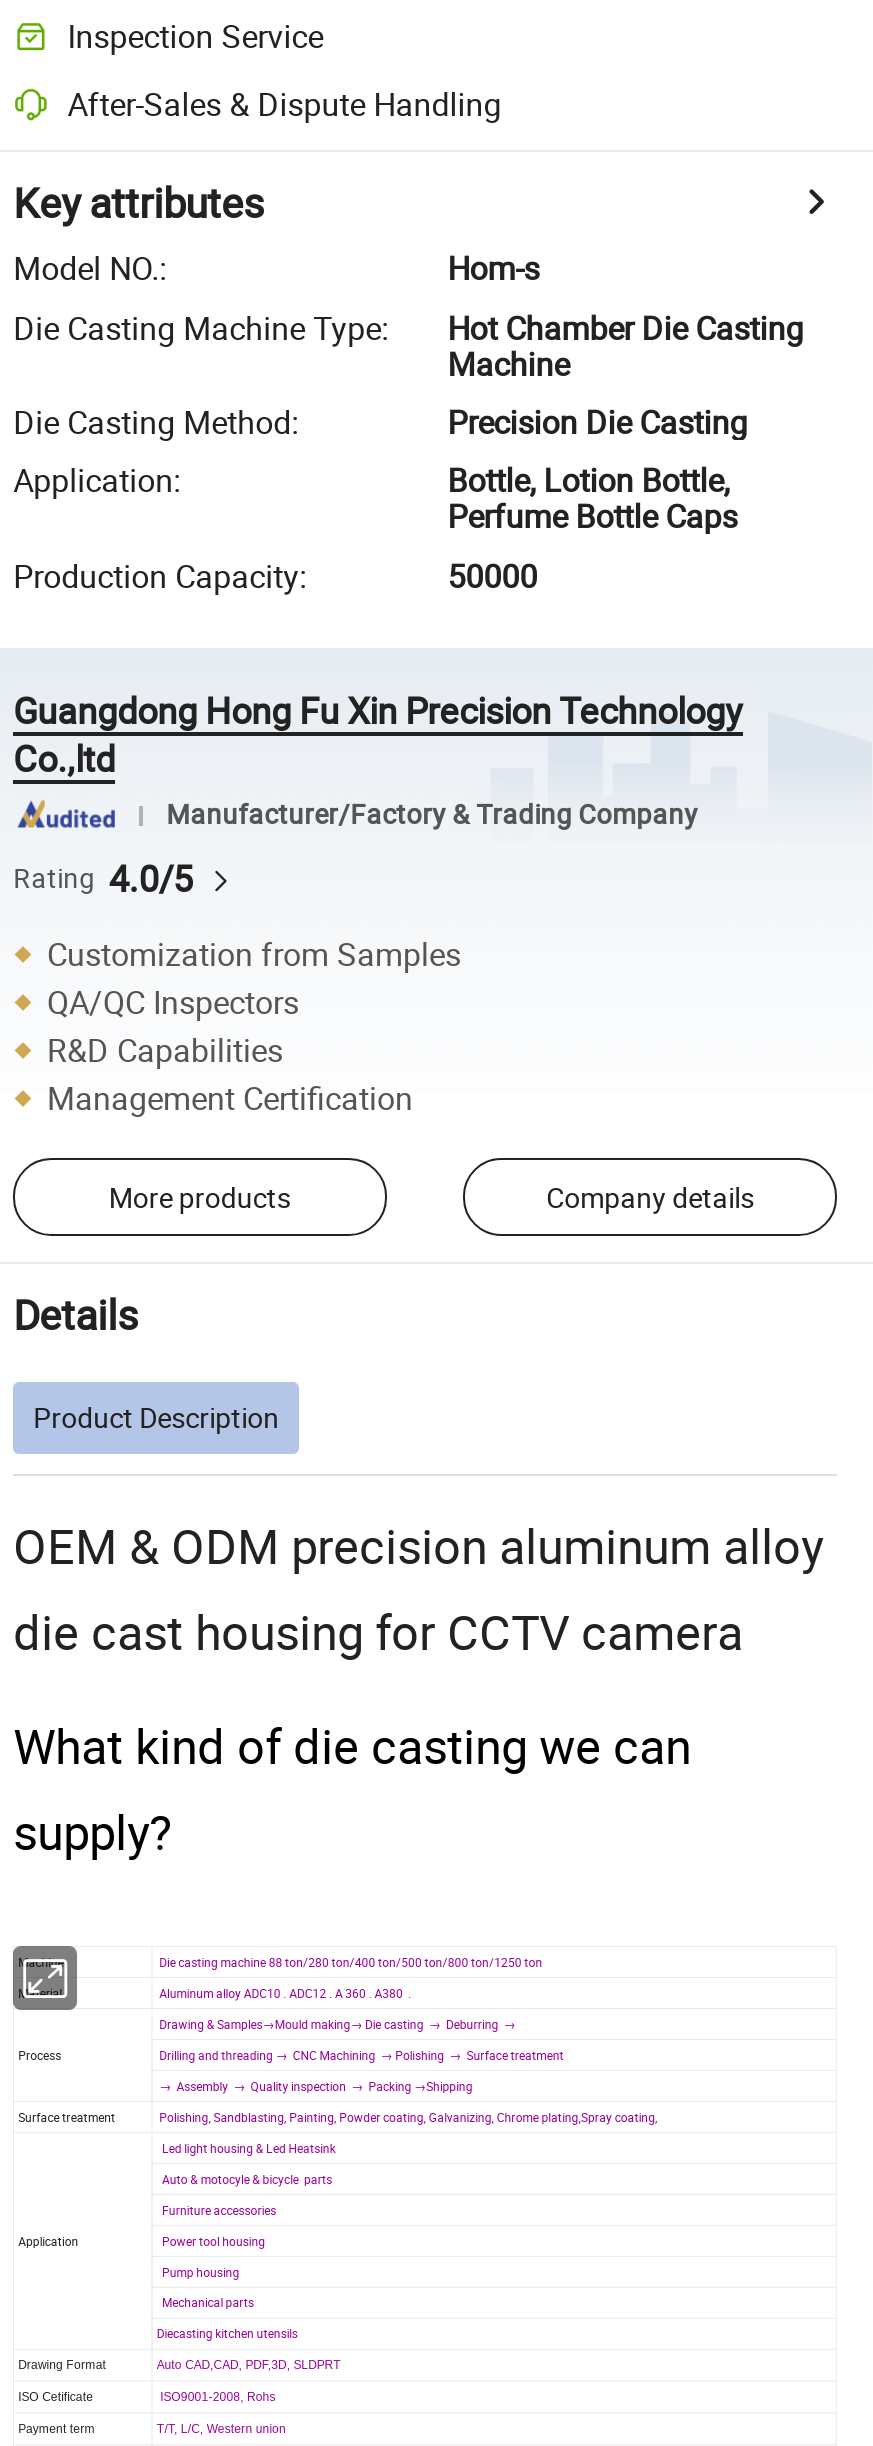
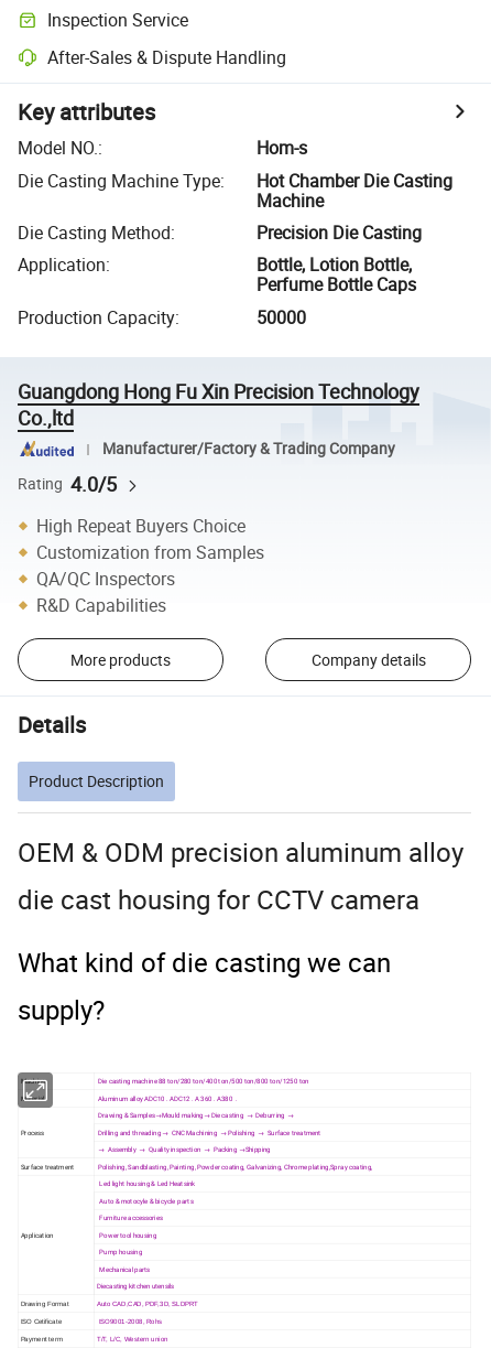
none -> [36,514,245,538] High Repeat Buyers Choice
moved [47,932,461,1072] -> [36,540,264,617]: Customization from Samples | QA/QC Inspectors | R&D Capabilities
[47,1076,413,1120] Management Certification -> none

